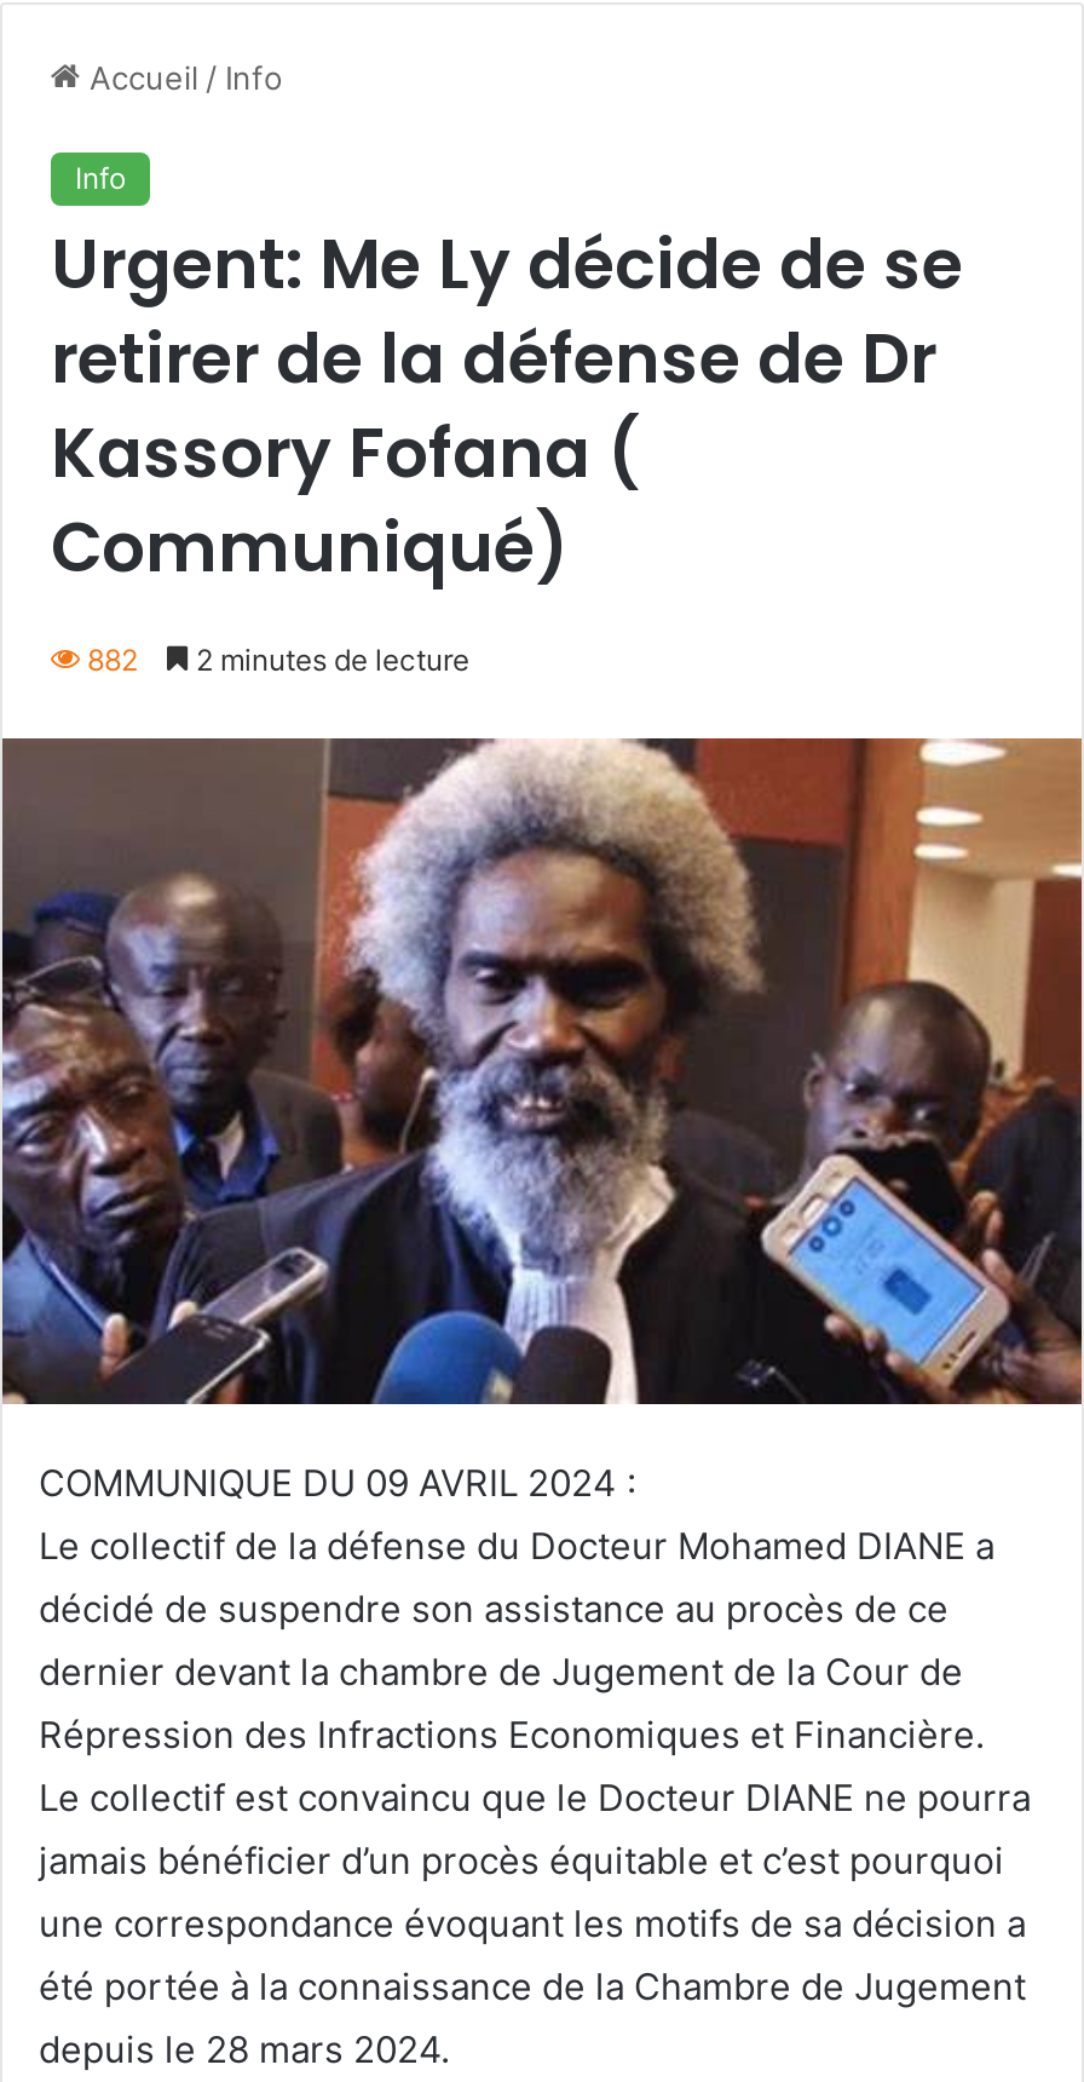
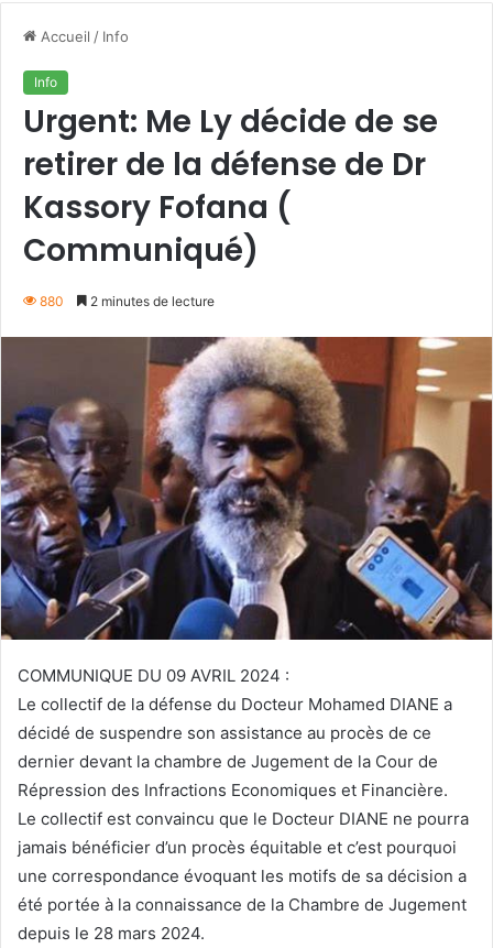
[80,640,469,677] 882 2 minutes de lecture -> [36,292,215,309] 880 2 minutes de lecture

